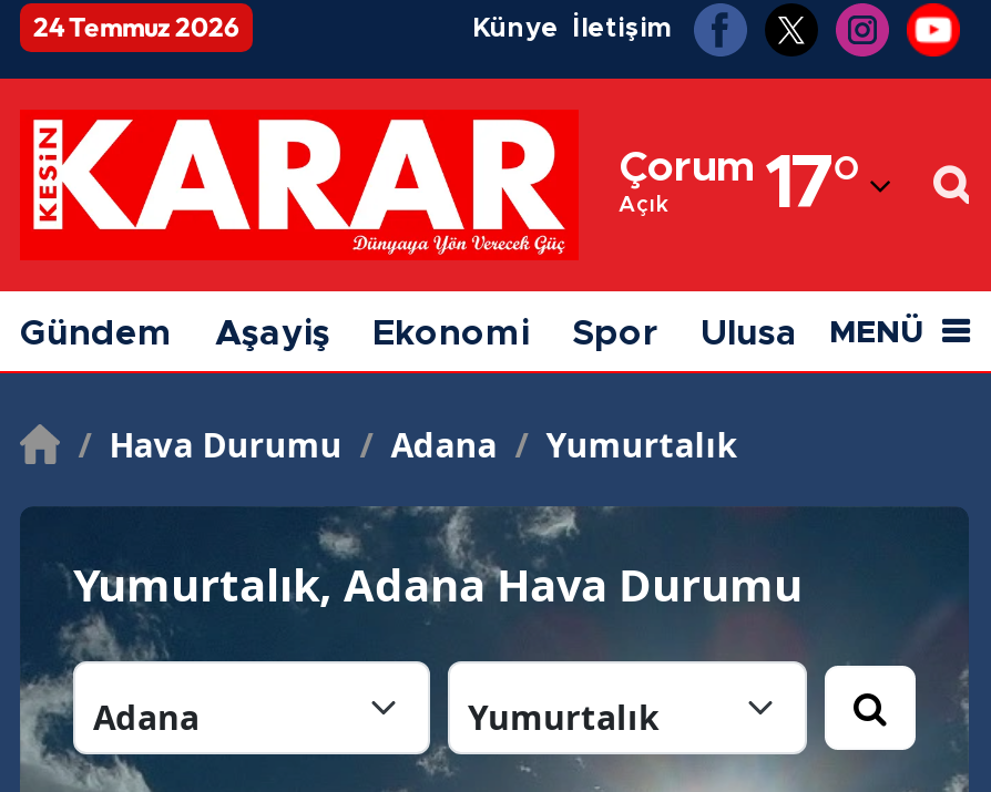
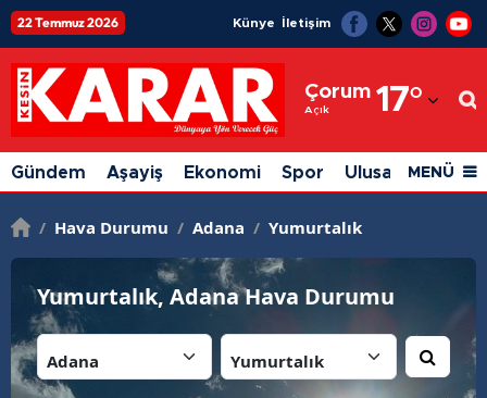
[33,10,239,43] 24 Temmuz 2026 -> [17,14,118,30] 22 Temmuz 2026

